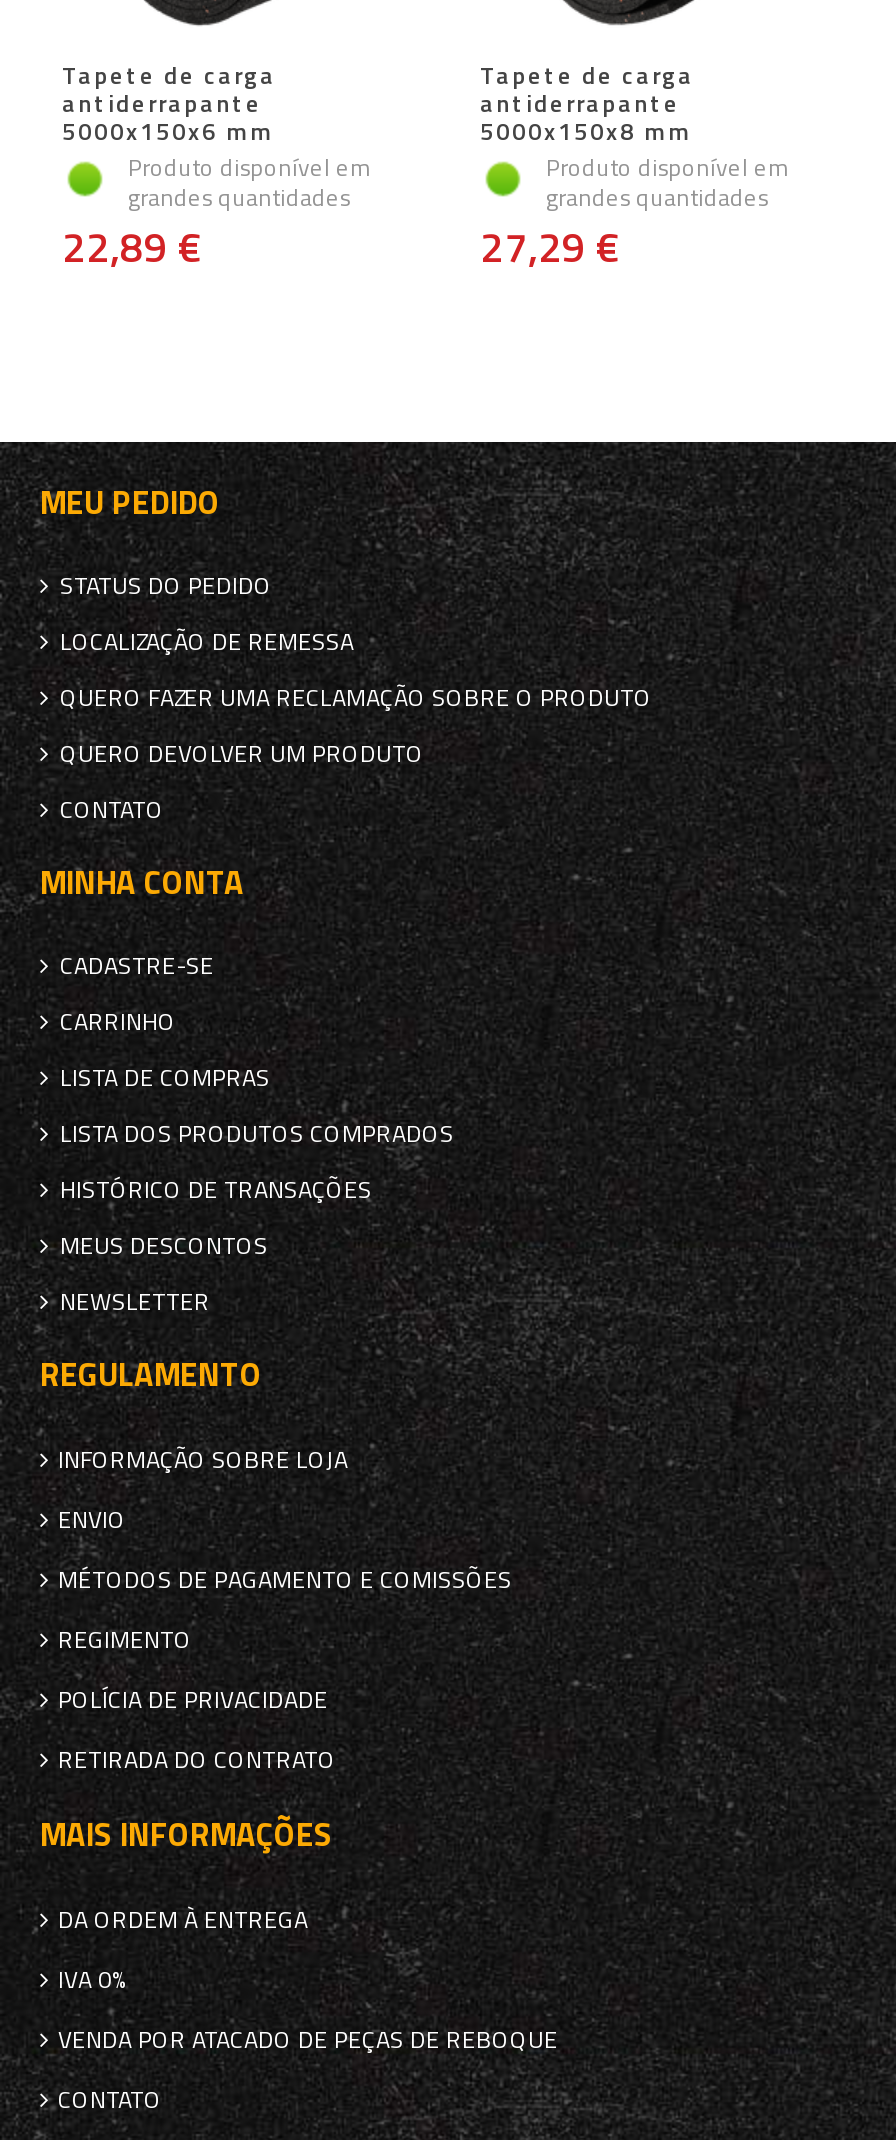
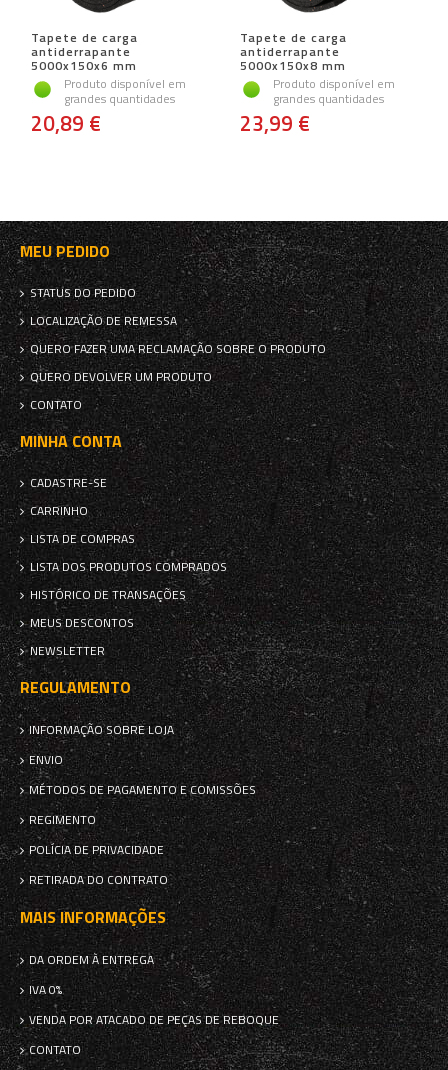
[62,214,202,278] 22,89 € -> [31,107,101,139] 20,89 €
[480,214,620,278] 27,29 € -> [240,107,310,139] 23,99 €

